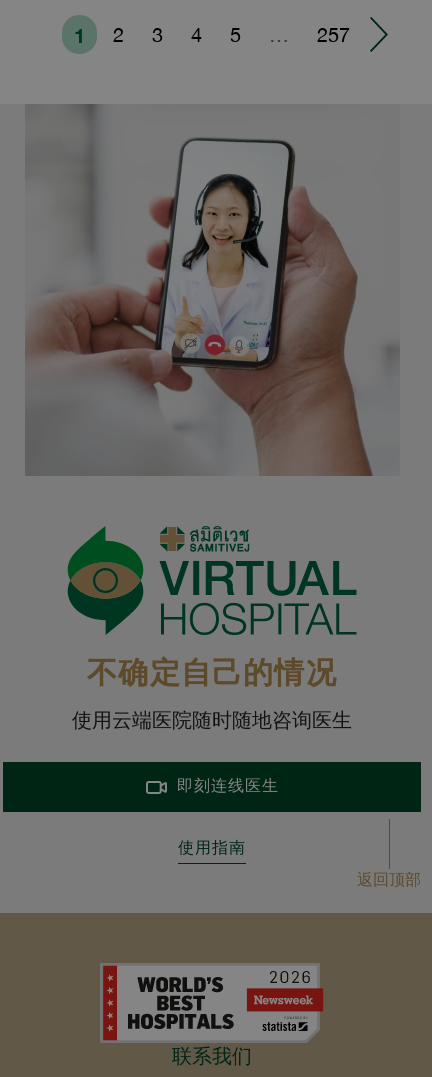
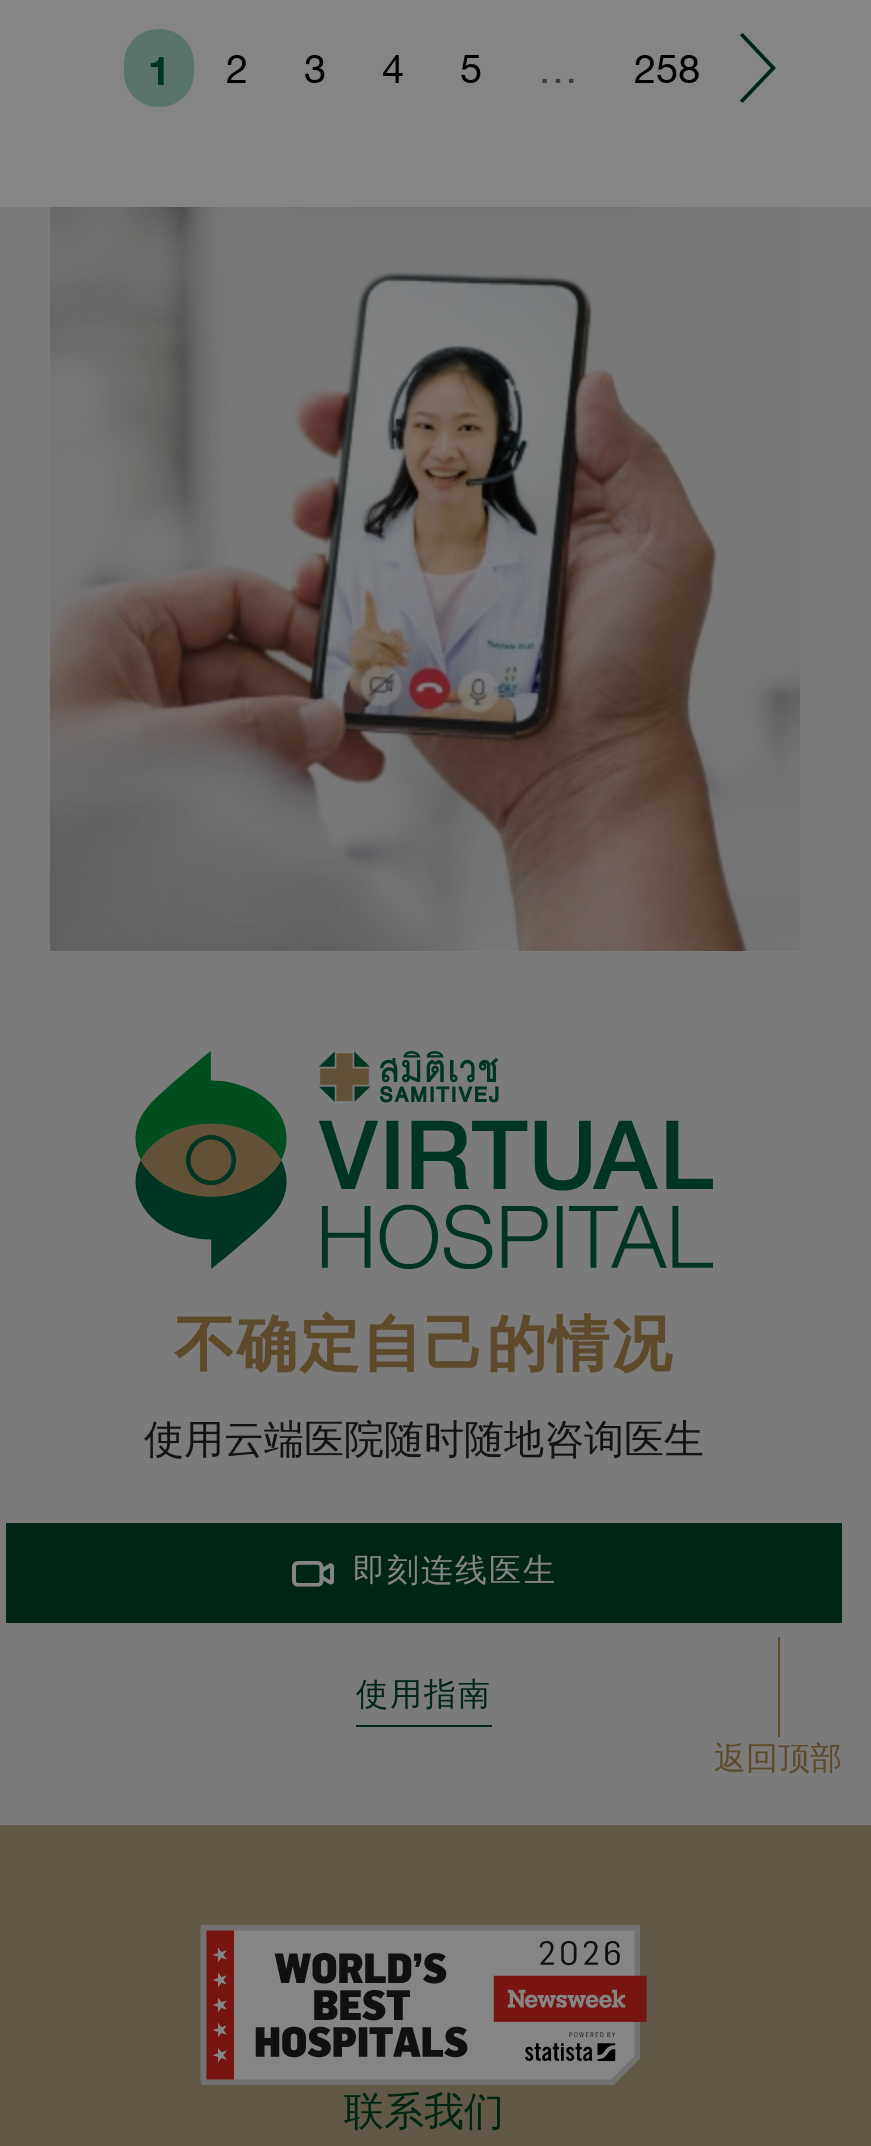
[317,23,350,46] 257 -> [634,44,700,90] 258

